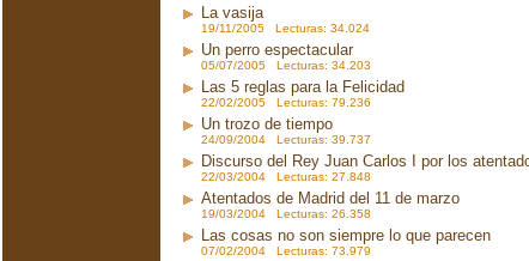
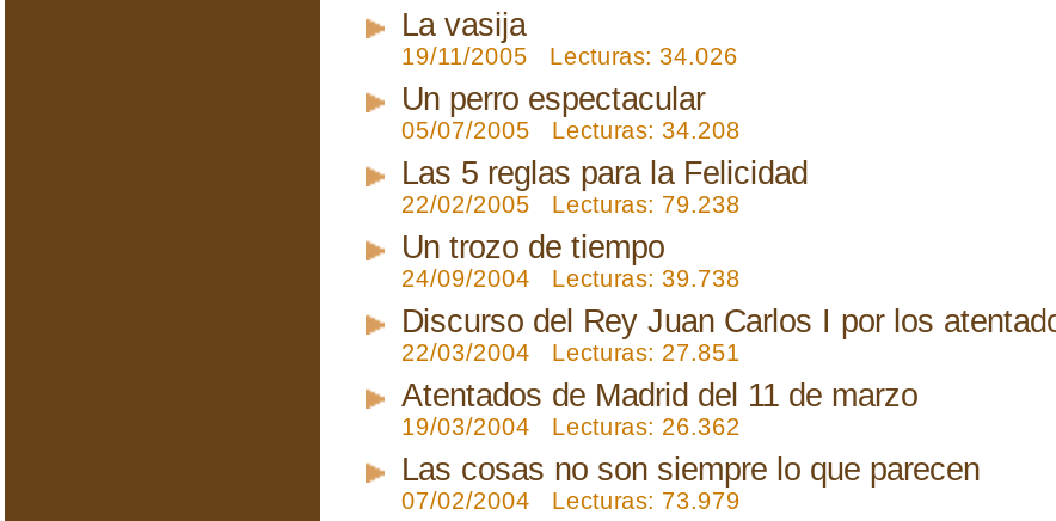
[201,22,370,35] 19/11/2005 Lecturas: 34.024 -> [401,43,738,69] 19/11/2005 Lecturas: 34.026
[201,59,371,72] 05/07/2005 Lecturas: 34.203 -> [401,117,741,143] 05/07/2005 Lecturas: 34.208
[201,96,371,109] 22/02/2005 Lecturas: 79.236 -> [401,191,741,217] 22/02/2005 Lecturas: 79.238
[201,133,371,146] 24/09/2004 Lecturas: 39.737 -> [401,265,741,292] 24/09/2004 Lecturas: 39.738
[201,170,371,183] 22/03/2004 Lecturas: 27.848 -> [401,339,741,366] 22/03/2004 Lecturas: 27.851
[201,207,371,220] 19/03/2004 Lecturas: 26.358 -> [401,413,741,440] 19/03/2004 Lecturas: 26.362

